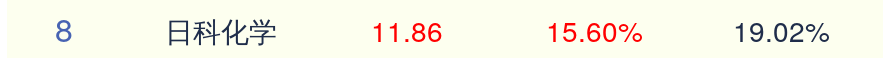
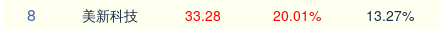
[165,10,829,50] 日科化学 | 11.86 | 15.60% | 19.02% -> [82,5,414,25] 美新科技 | 33.28 | 20.01% | 13.27%

